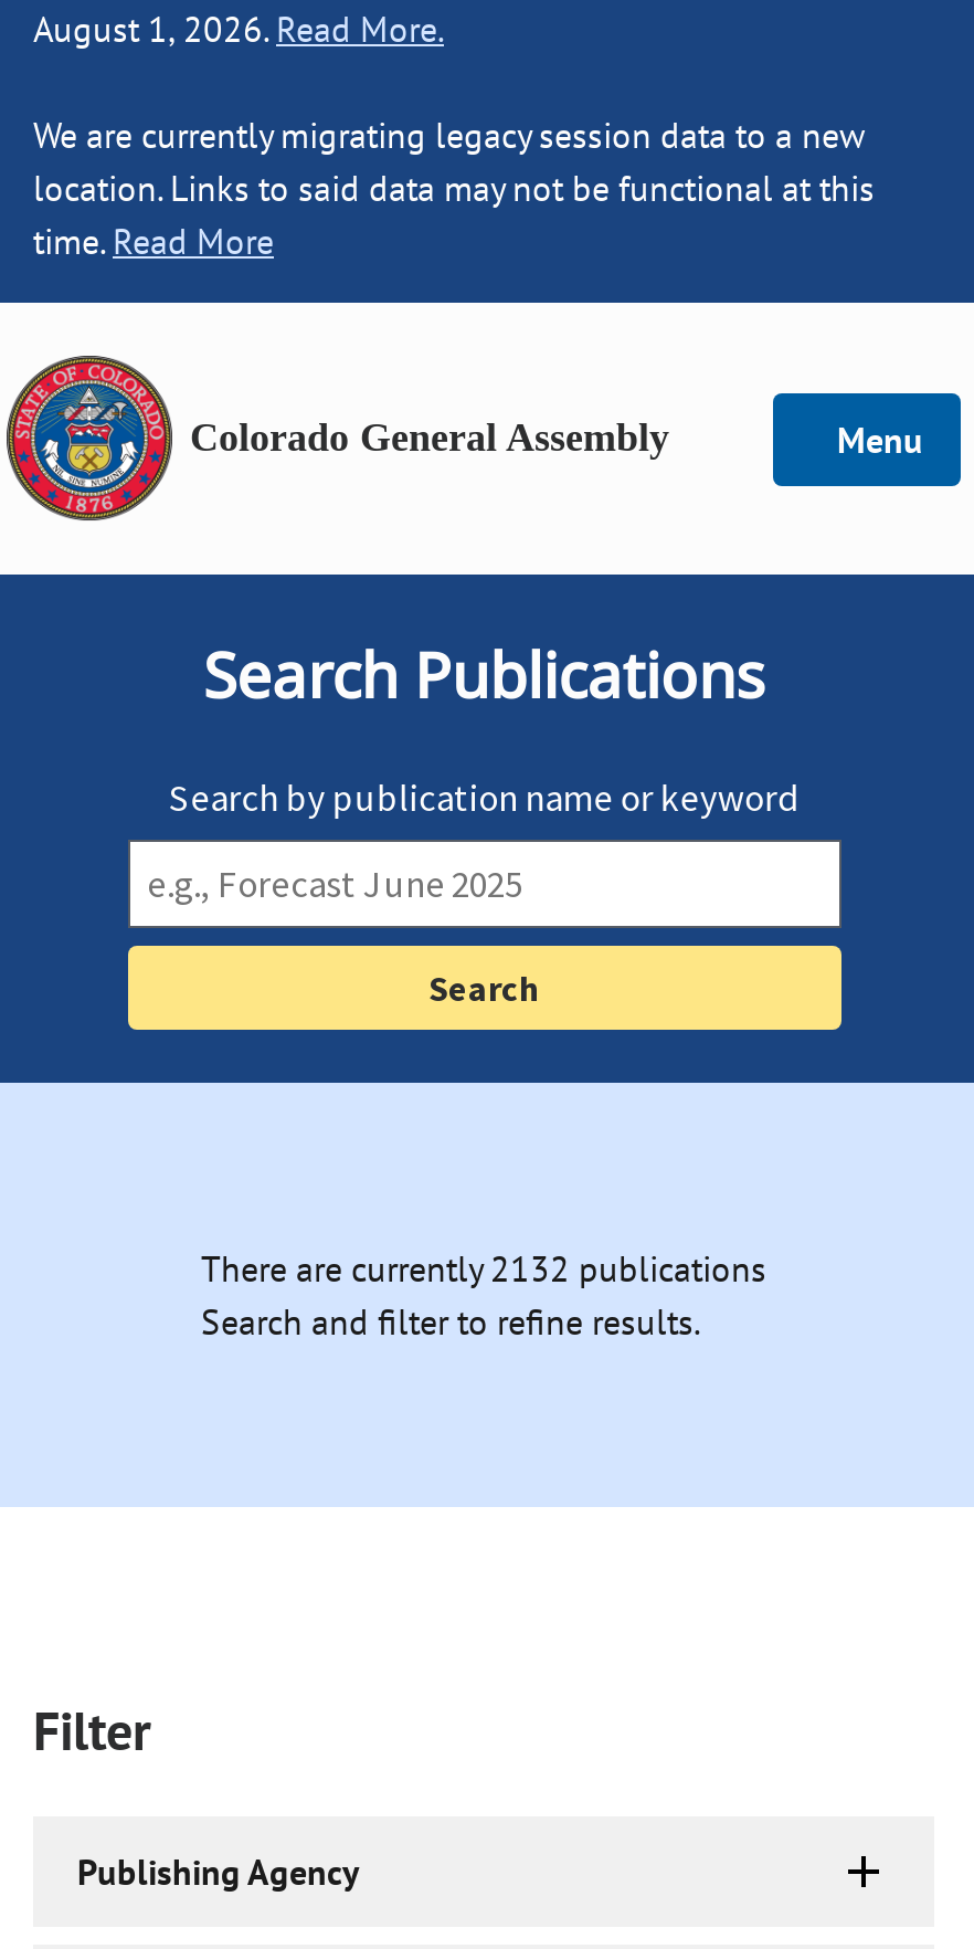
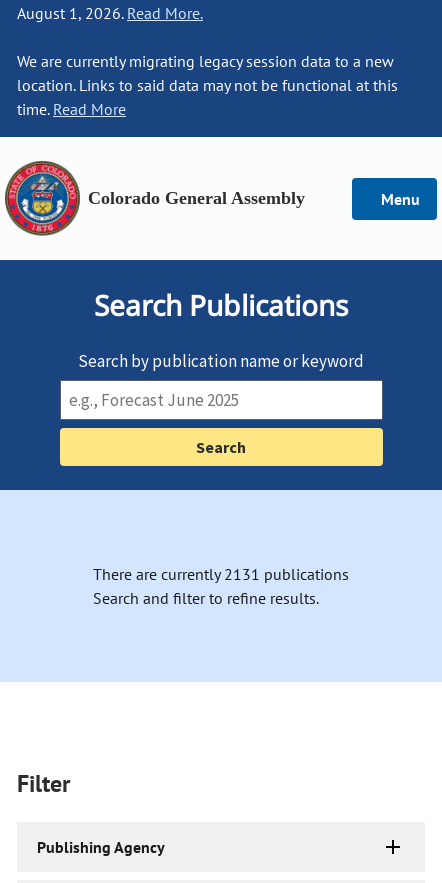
[201,1246,766,1290] There are currently 2132 publications -> [93,564,349,584] There are currently 2131 publications

